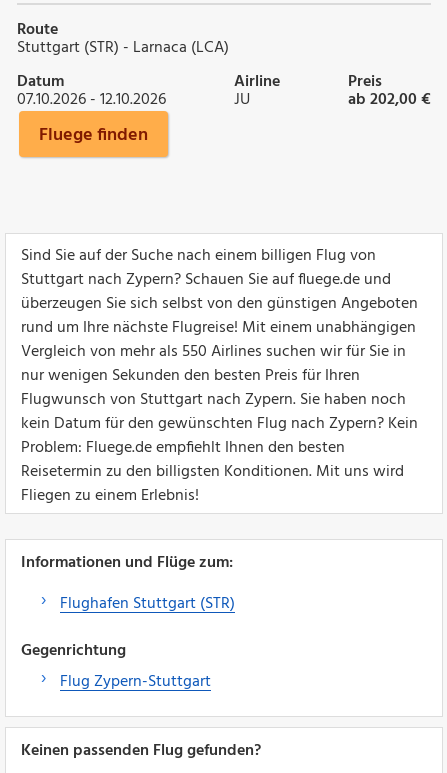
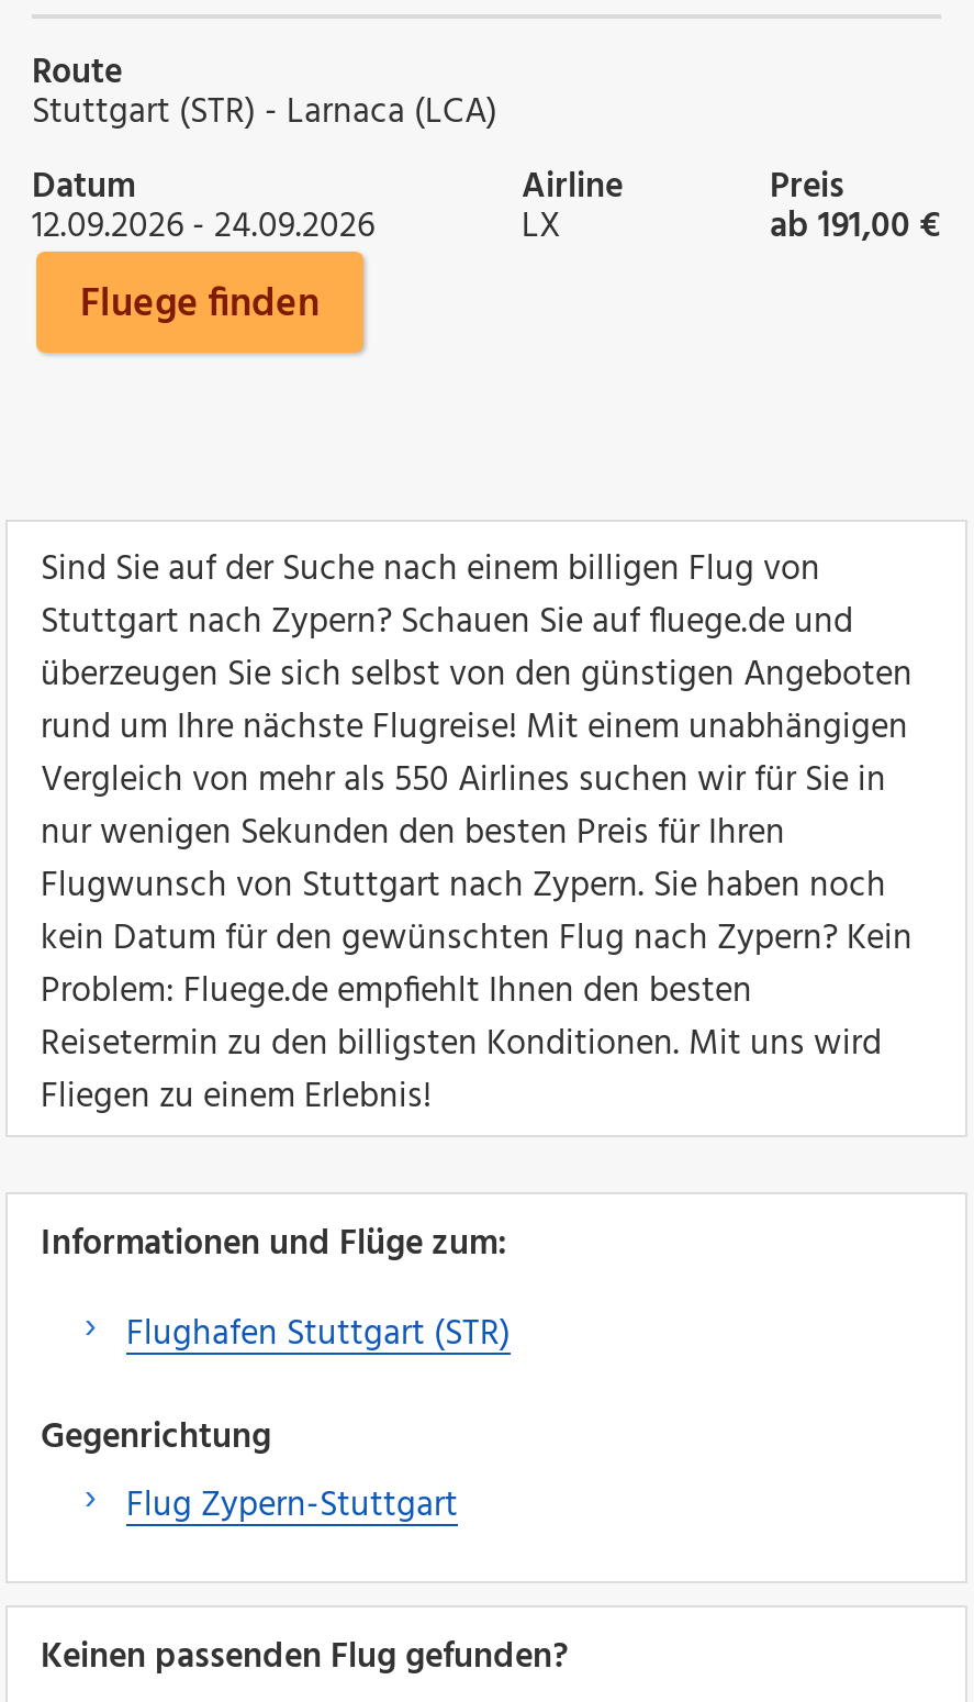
[17,87,166,113] 07.10.2026 - 12.10.2026 -> [32,199,374,256] 12.09.2026 - 24.09.2026
[234,87,250,113] JU -> [522,199,561,256] LX
[348,87,431,113] ab 202,00 € -> [770,199,941,256] ab 191,00 €

